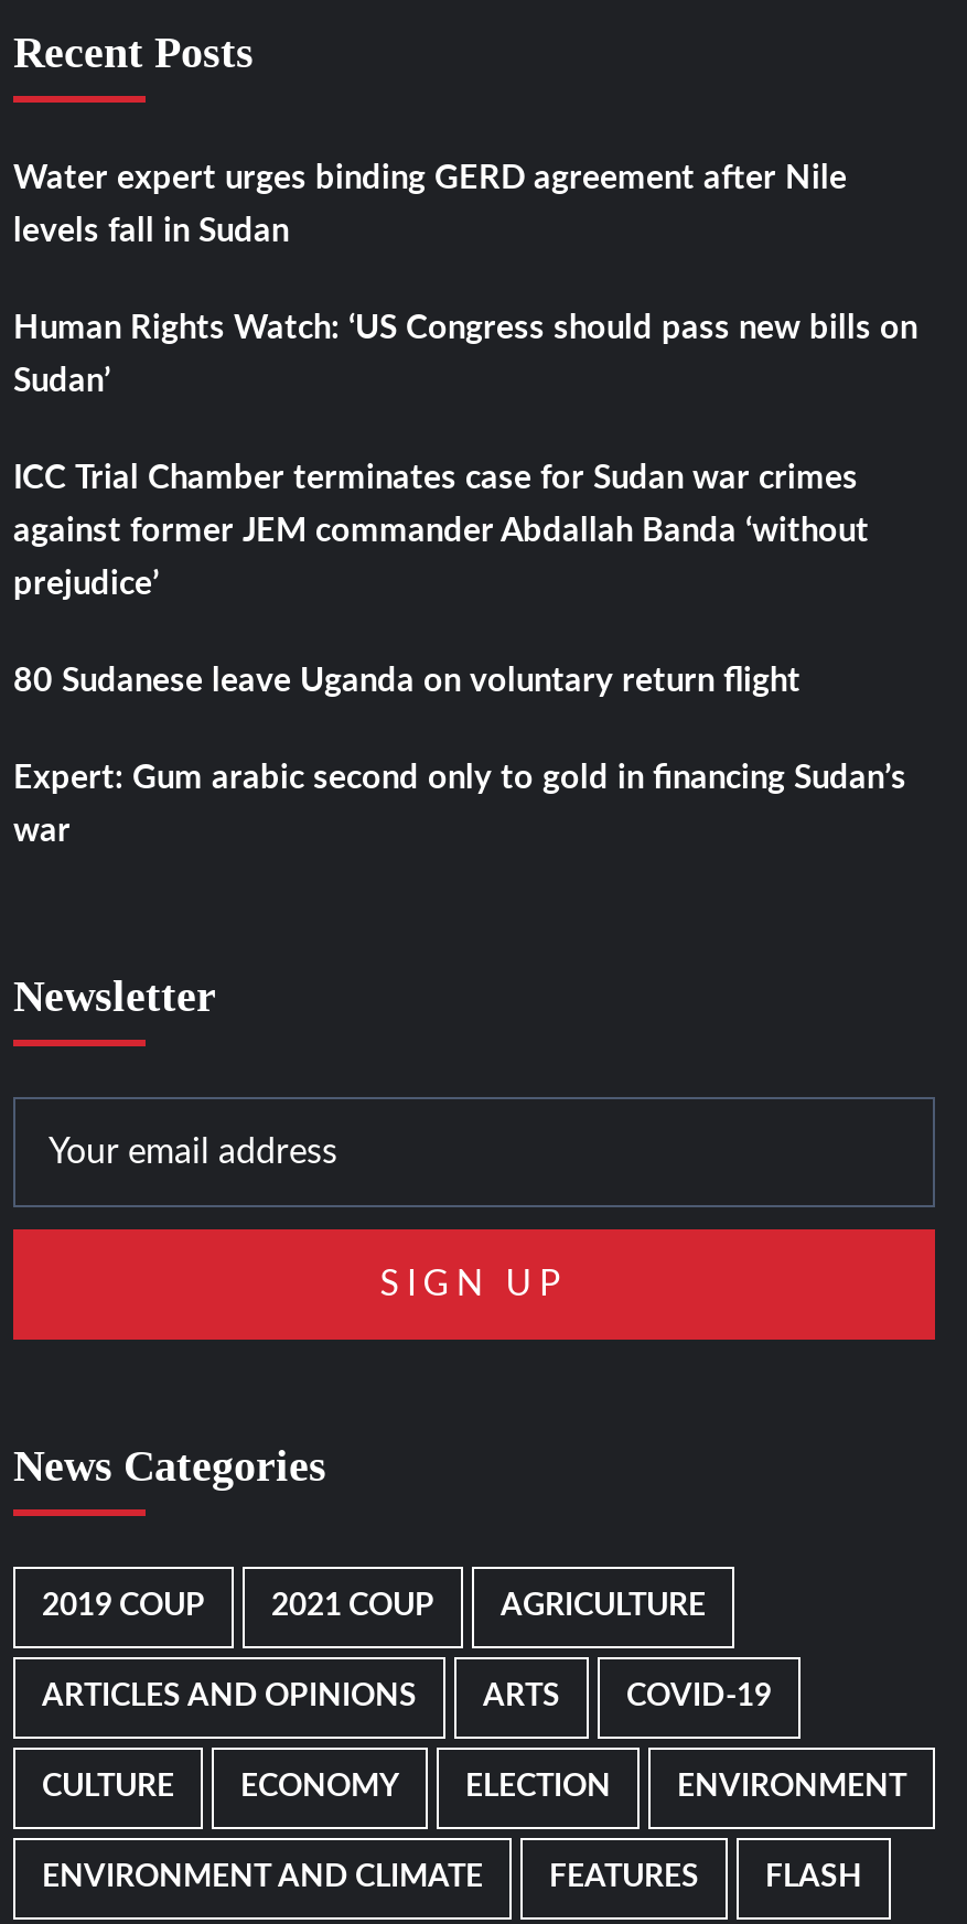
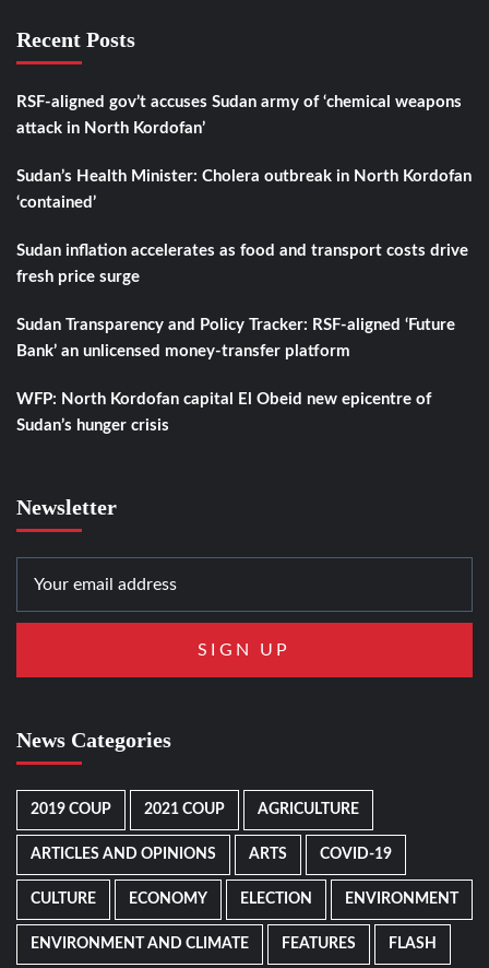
[13,163,847,196] Water expert urges binding GERD agreement after Nile -> [16,94,462,111] RSF-aligned gov’t accuses Sudan army of ‘chemical weapons
[13,216,289,249] levels fall in Sudan -> [16,121,205,137] attack in North Kordofan’
[13,313,917,346] Human Rights Watch: ‘US Congress should pass new bills on -> [16,169,472,185] Sudan’s Health Minister: Cholera outbreak in North Kordofan
[13,366,110,399] Sudan’ -> [16,195,96,211] ‘contained’
[13,463,858,496] ICC Trial Chamber terminates case for Sudan war crimes -> [16,243,468,259] Sudan inflation accelerates as food and transport costs drive
[13,516,869,549] against former JEM commander Abdallah Banda ‘without -> [16,269,140,286] fresh price surge
[13,569,159,602] prejudice’ -> [16,317,455,334] Sudan Transparency and Policy Tracker: RSF-aligned ‘Future
[13,666,801,699] 80 Sudanese leave Uganda on voluntary return flight -> [16,343,350,360] Bank’ an unlicensed money-transfer platform
[13,763,906,796] Expert: Gum arabic second only to gold in financing Sudan’s -> [16,392,431,408] WFP: North Kordofan capital El Obeid new epicentre of
[13,816,71,849] war -> [16,418,169,434] Sudan’s hunger crisis

